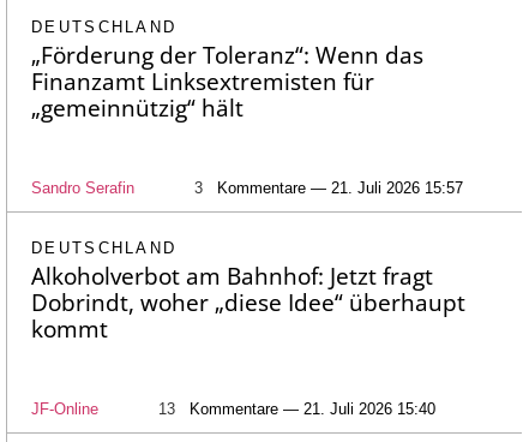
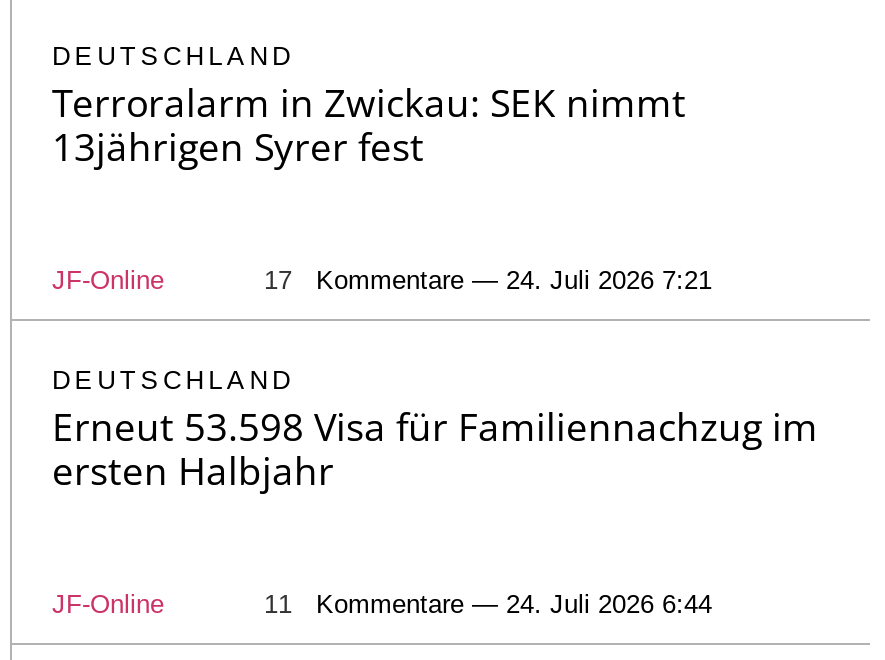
[31,40,423,124] „Förderung der Toleranz“: Wenn das | Finanzamt Linksextremisten für | „gemeinnützig“ hält -> [52,77,686,173] Terroralarm in Zwickau: SEK nimmt | 13jährigen Syrer fest
[31,179,463,197] Sandro Serafin | 3 | Kommentare — 21. Juli 2026 15:57 -> [52,265,712,295] JF-Online | 17 | Kommentare — 24. Juli 2026 7:21
[31,261,465,345] Alkoholverbot am Bahnhof: Jetzt fragt | Dobrindt, woher „diese Idee“ überhaupt | kommt -> [52,401,818,497] Erneut 53.598 Visa für Familiennachzug im | ersten Halbjahr
[154,400,175,418] 13 -> [256,589,292,619] 11
[190,400,435,418] Kommentare — 21. Juli 2026 15:40 -> [316,589,712,619] Kommentare — 24. Juli 2026 6:44

